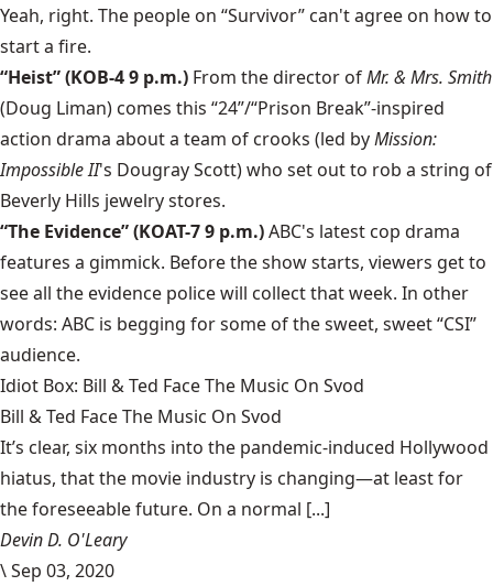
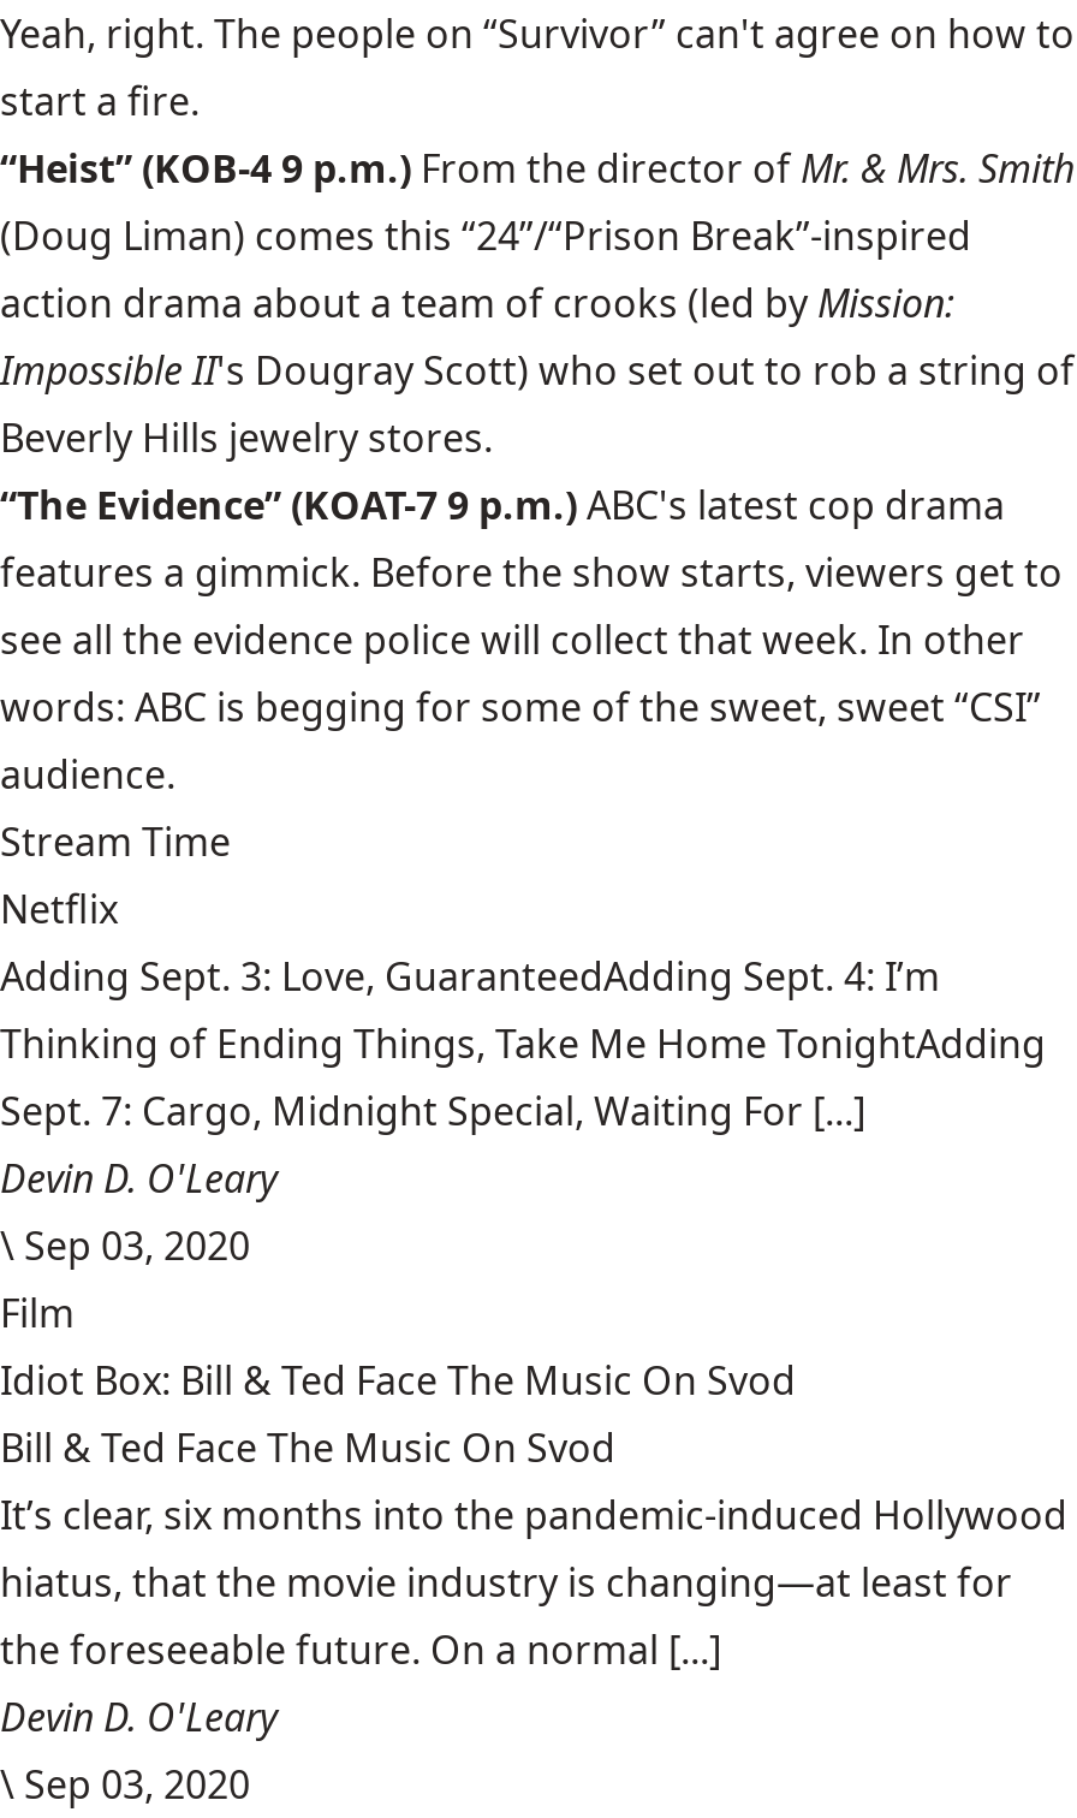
none -> [0,815,1046,1339] Stream Time | Netflix | Adding Sept. 3: Love, GuaranteedAdding Sept. 4: I’m | Thinking of Ending Things, Take Me Home TonightAdding | Sept. 7: Cargo, Midnight Special, Waiting For [...] | Devin D. O'Leary | \ Sep 03, 2020 | Film

